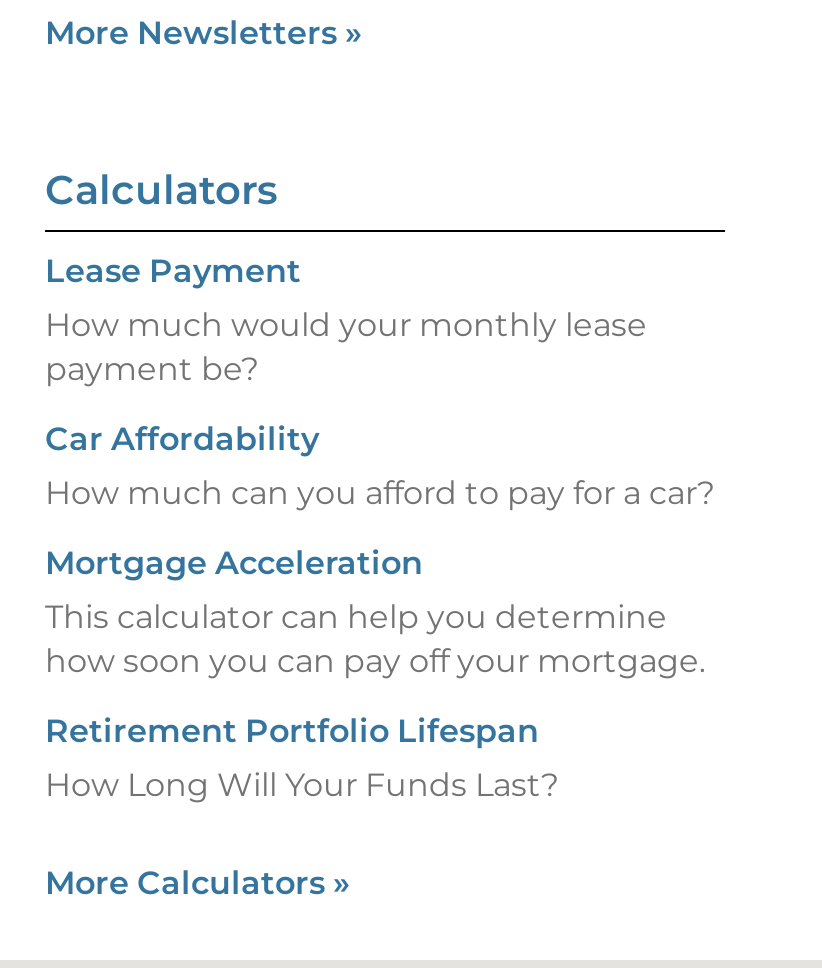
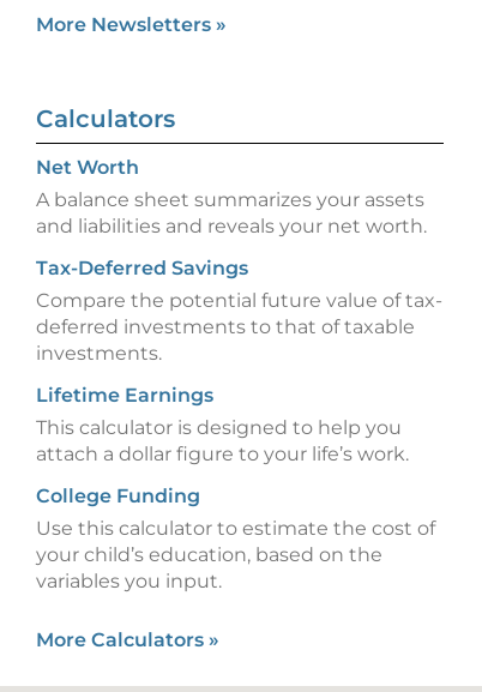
[45,253,647,389] Lease Payment | How much would your monthly lease | payment be? -> [36,156,427,238] Net Worth | A balance sheet summarizes your assets | and liabilities and reveals your net worth.
[45,421,715,513] Car Affordability | How much can you afford to pay for a car? -> [36,257,442,365] Tax-Deferred Savings | Compare the potential future value of tax- | deferred investments to that of taxable | investments.
[45,545,705,681] Mortgage Acceleration | This calculator can help you determine | how soon you can pay off your mortgage. -> [36,384,409,466] Lifetime Earnings | This calculator is designed to help you | attach a dollar figure to your life’s work.
[45,713,559,805] Retirement Portfolio Lifespan | How Long Will Your Funds Last? -> [36,485,435,593] College Funding | Use this calculator to estimate the cost of | your child’s education, based on the | variables you input.

